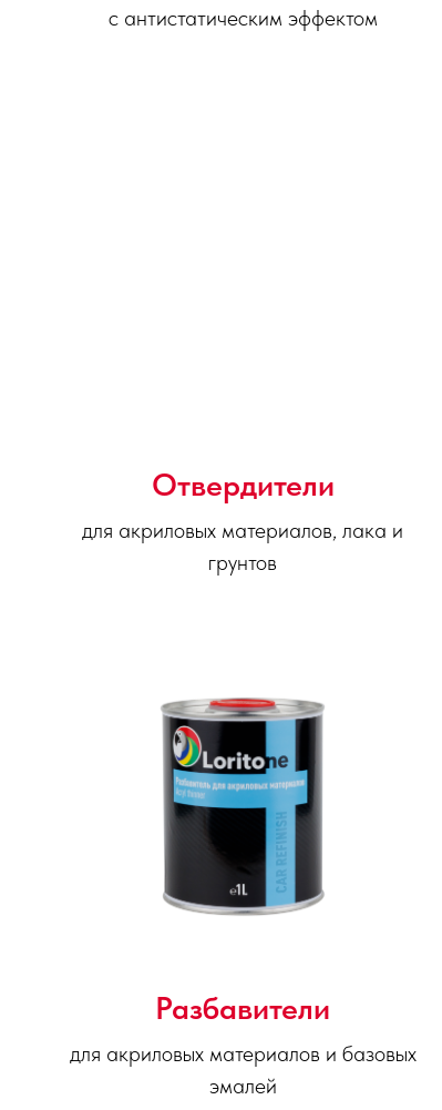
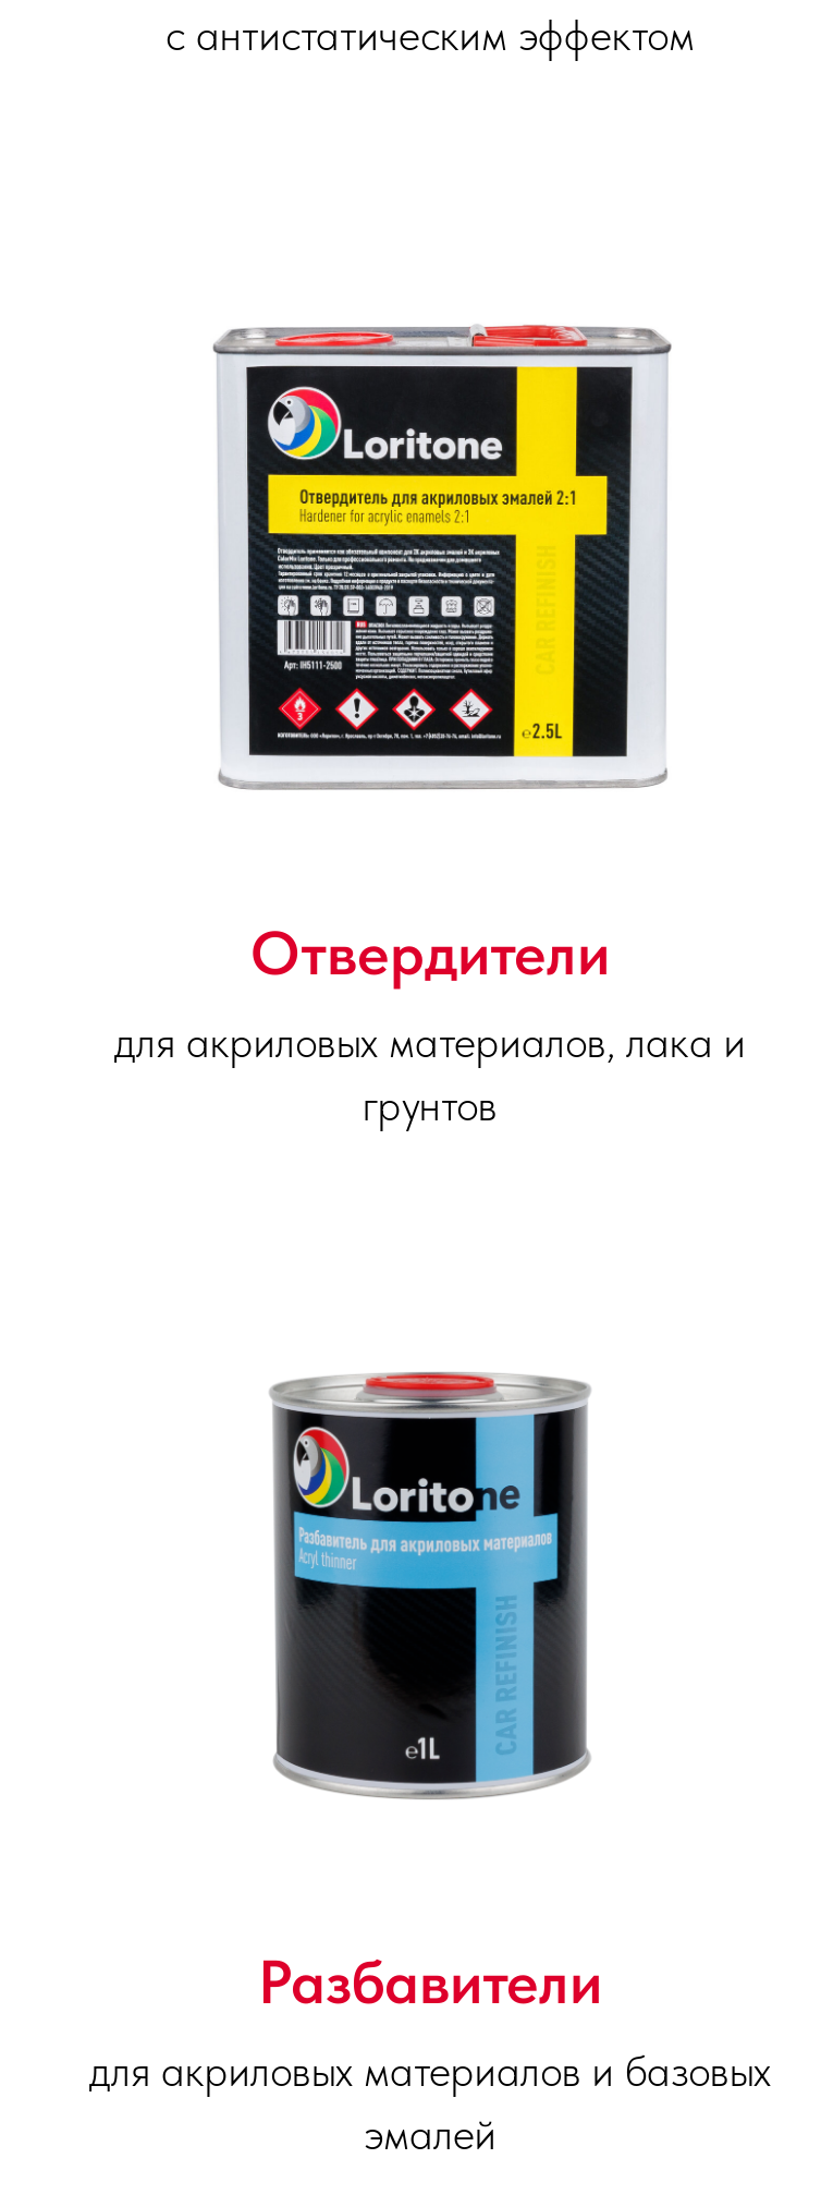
none -> [212,323,672,791] [image]

